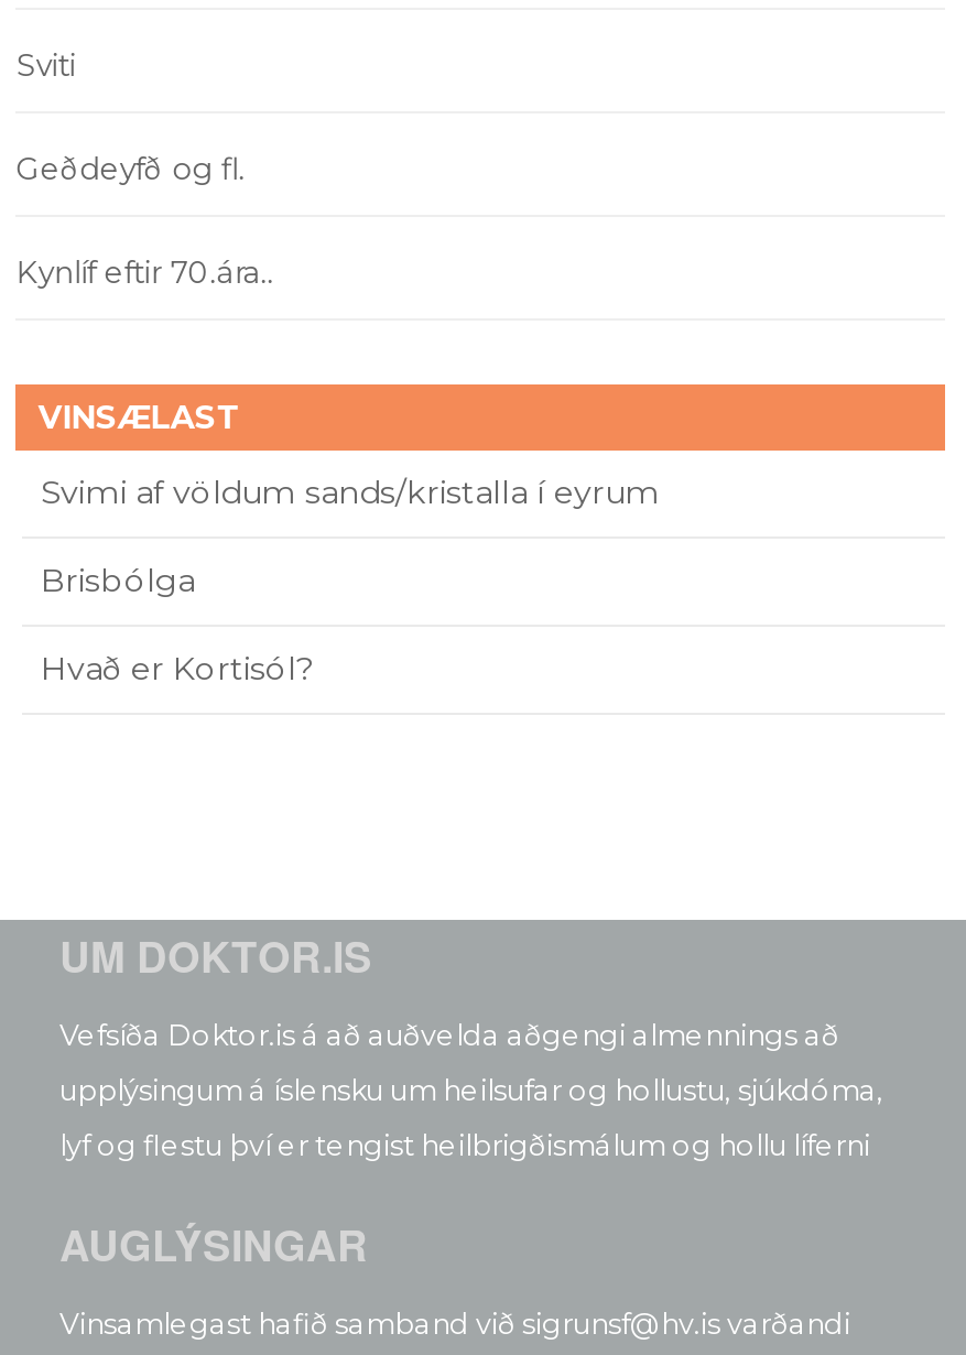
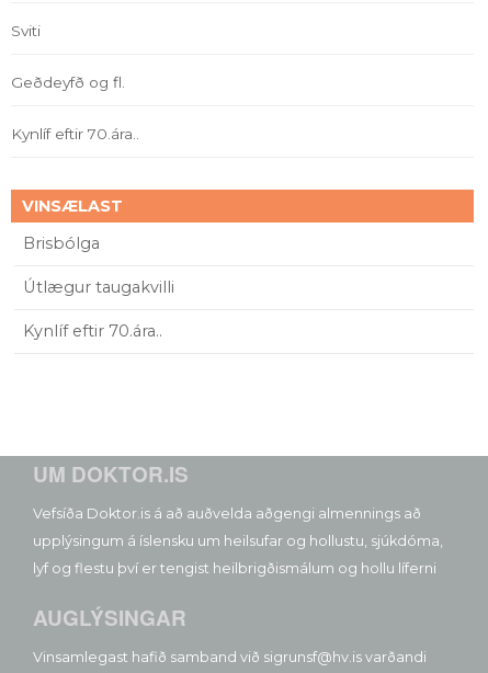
[41,473,660,513] Svimi af völdum sands/kristalla í eyrum -> none
moved [41,561,195,601] -> [23,234,100,253]: Brisbólga
[41,649,323,689] Hvað er Kortisól? -> [23,278,175,341] Útlægur taugakvilli | Kynlíf eftir 70.ára..

